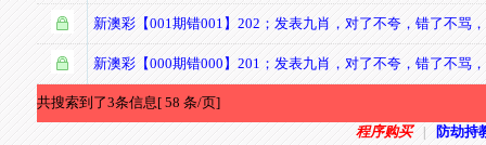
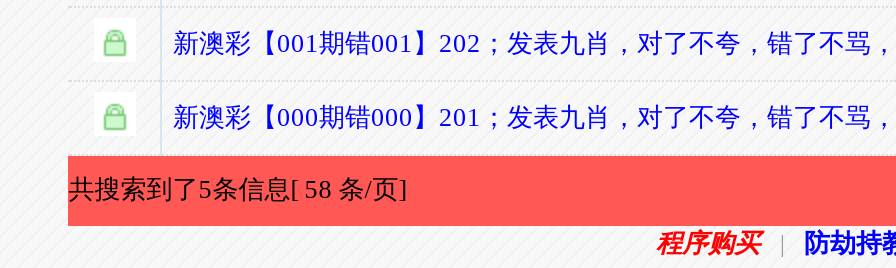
[37,94,221,110] 共搜索到了3条信息[ 58 条/页] -> [69,174,407,204] 共搜索到了5条信息[ 58 条/页]

